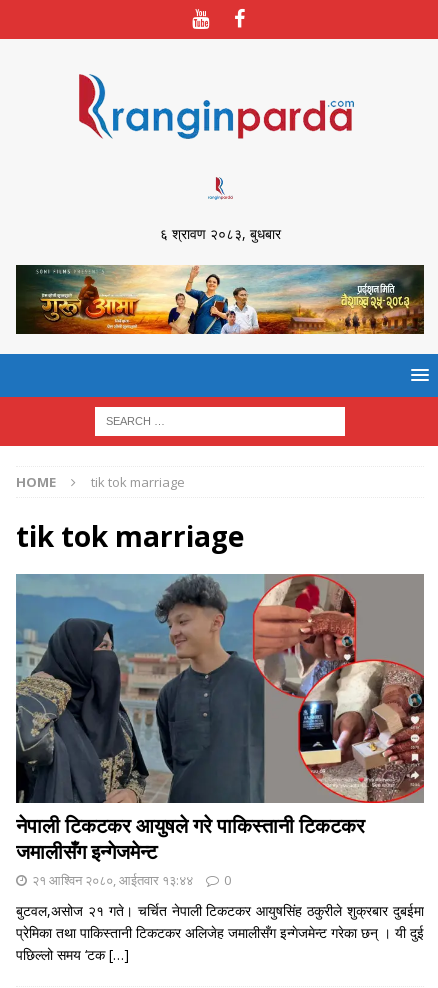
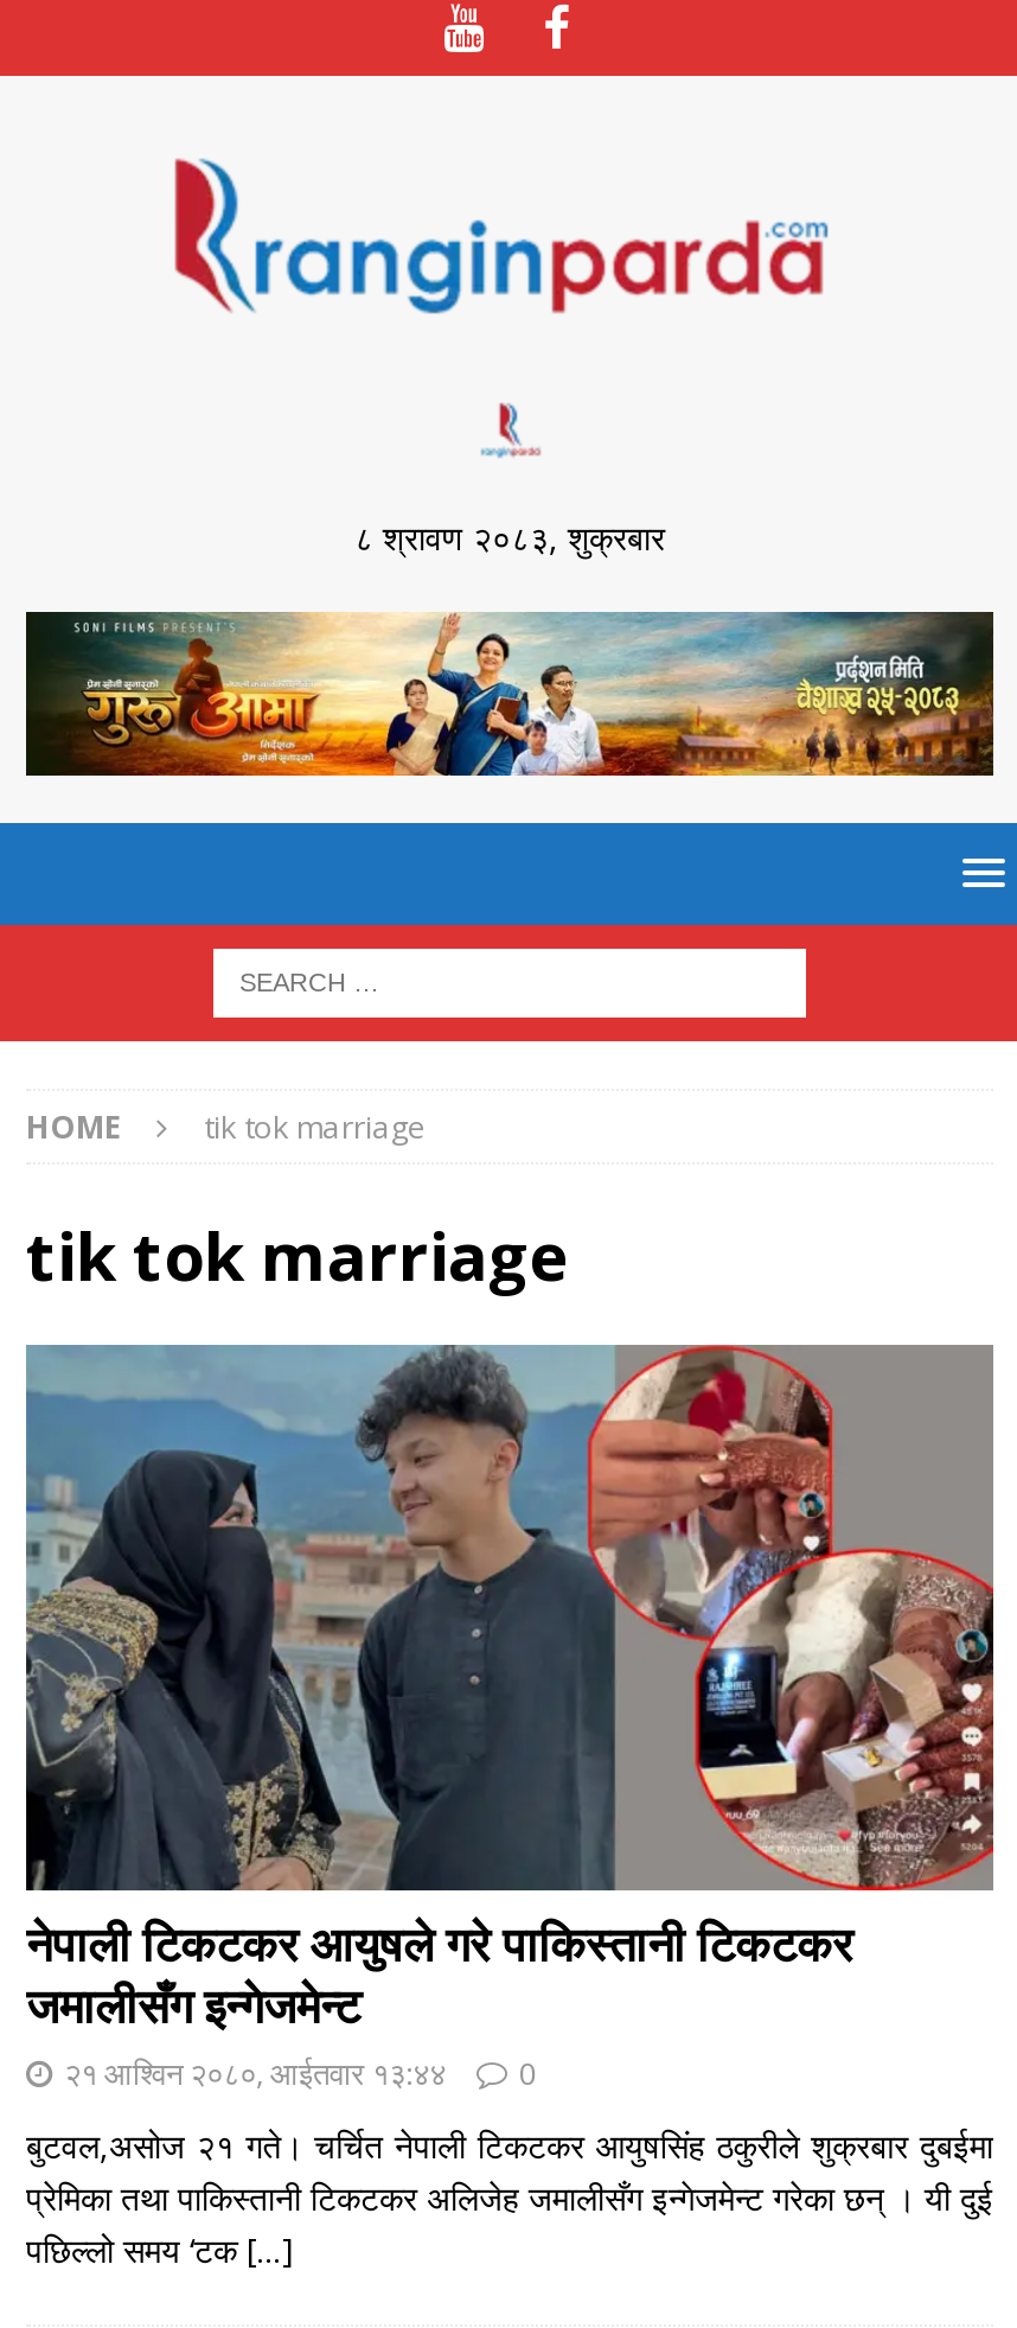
[159,224,280,243] ६ श्रावण २०८३, बुधबार -> [354,515,665,560] ८ श्रावण २०८३, शुक्रबार

